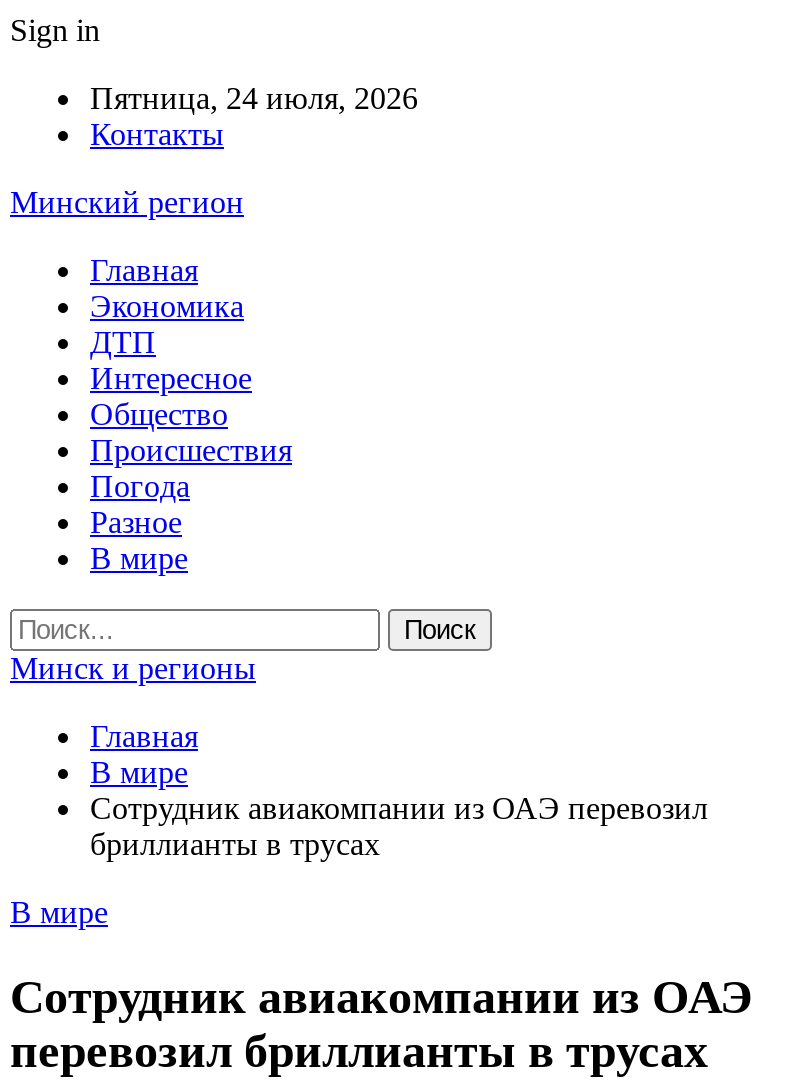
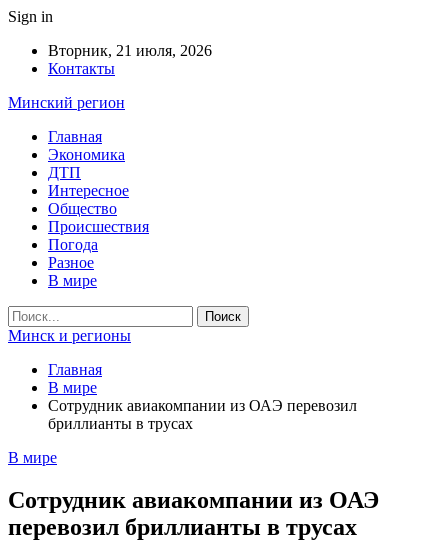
[90,81,418,115] Пятница, 24 июля, 2026 -> [48,42,212,59] Вторник, 21 июля, 2026

